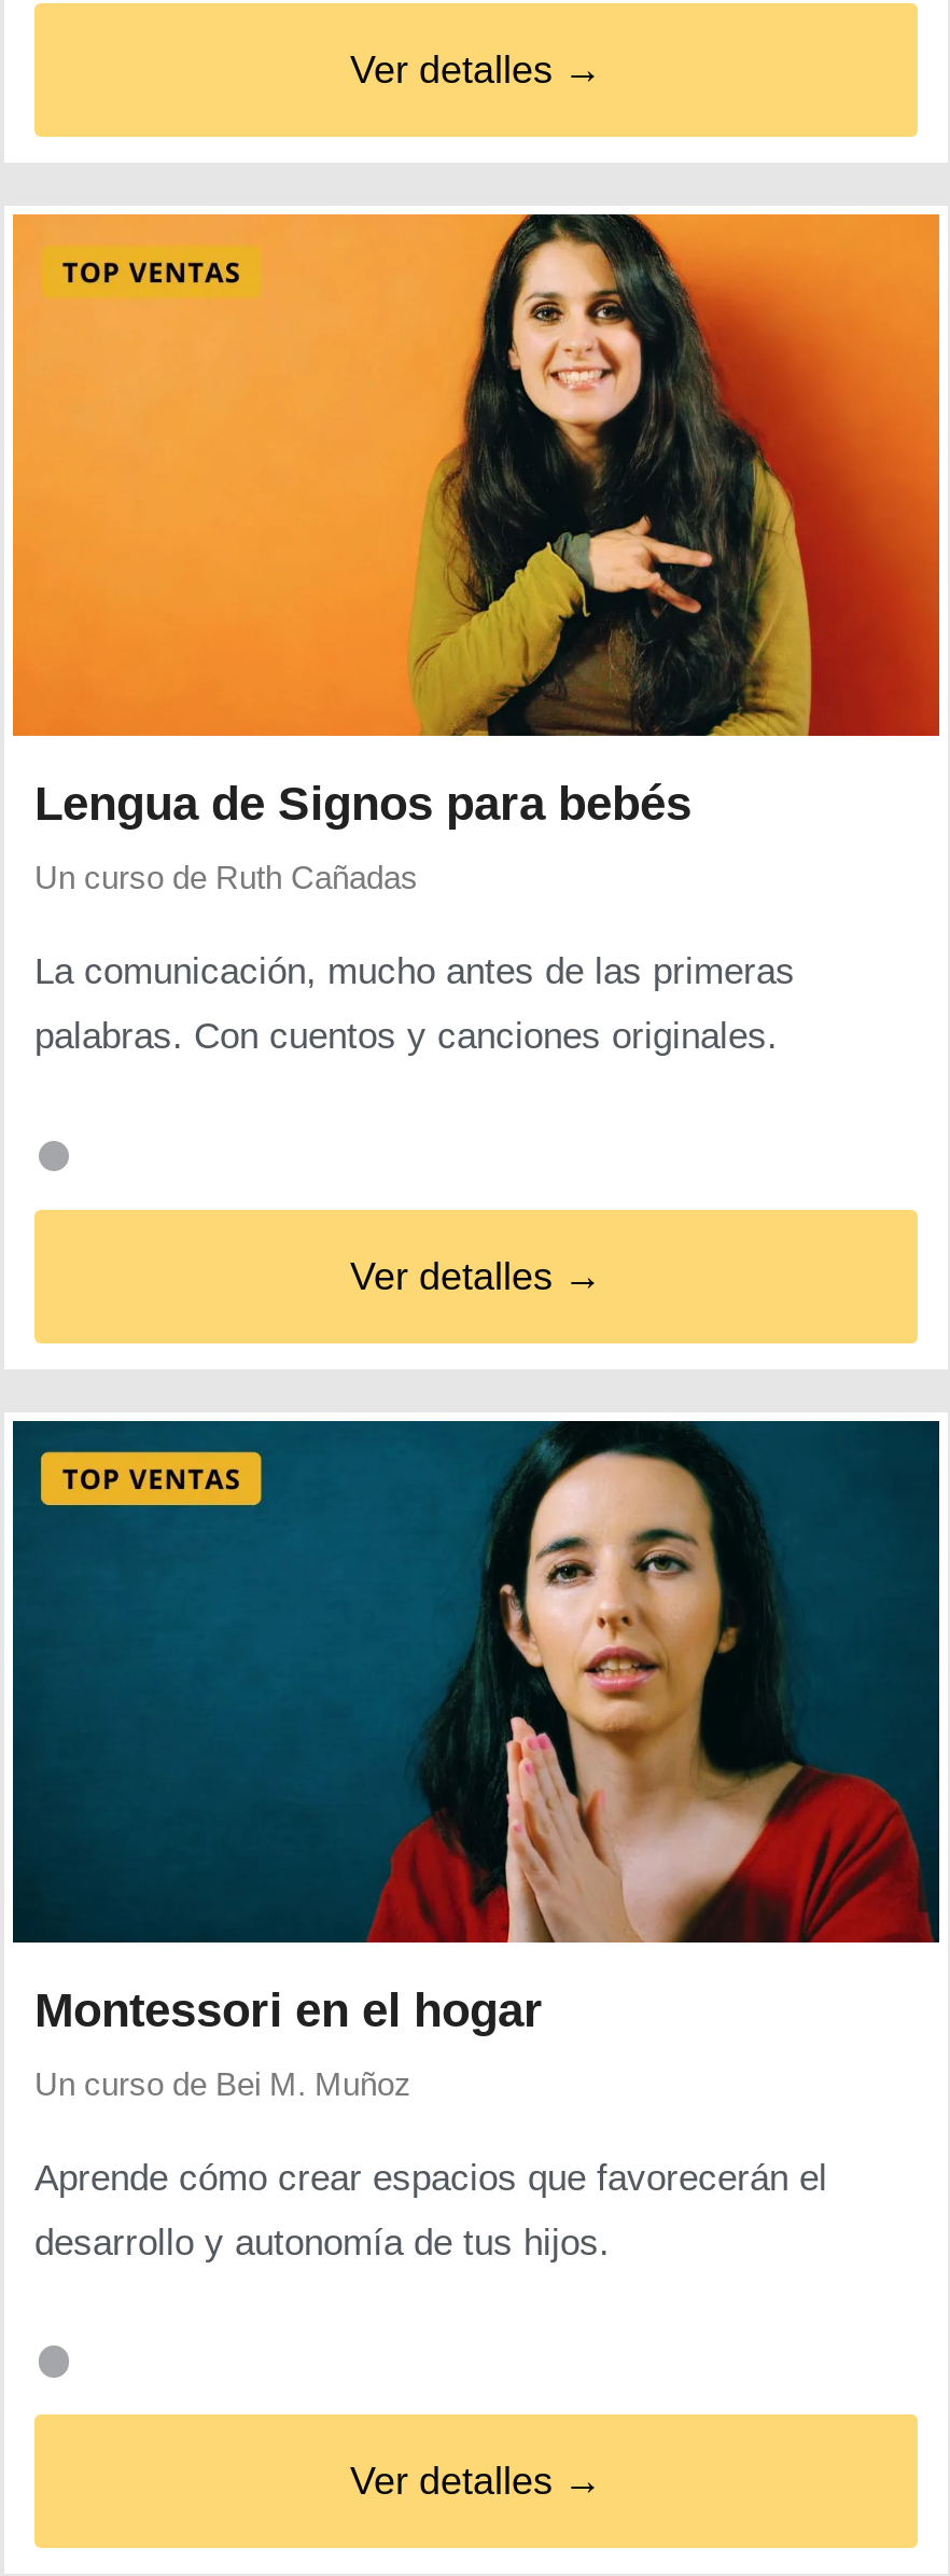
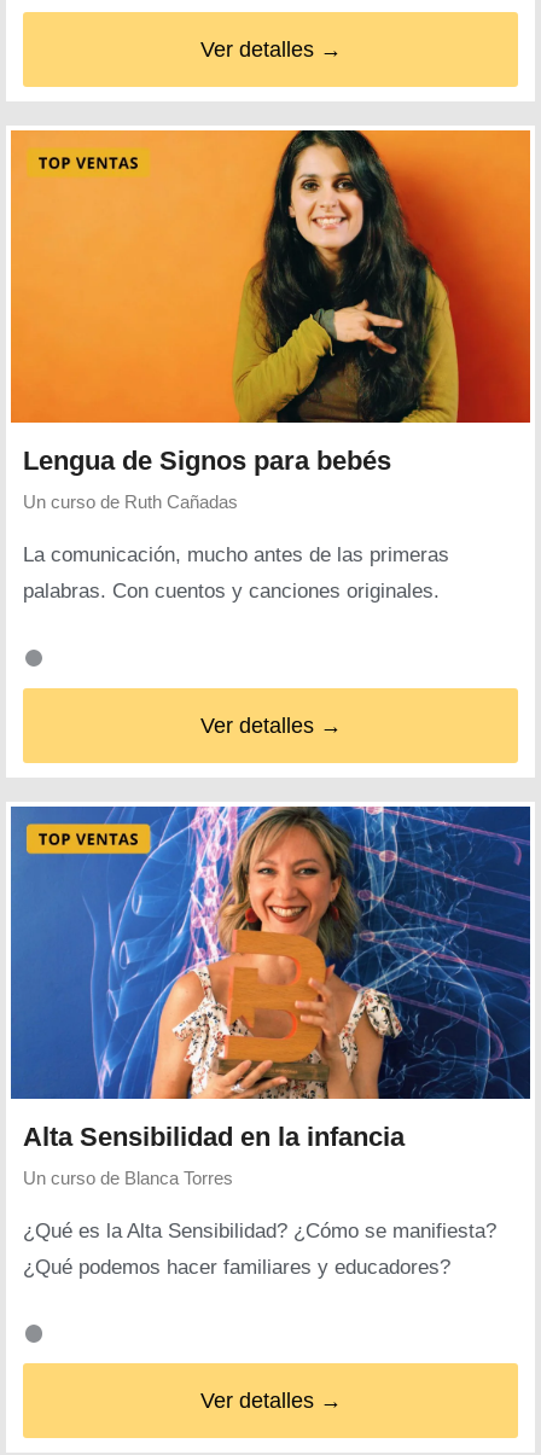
[11,1419,939,2037] [image] | Montessori en el hogar -> [10,805,530,1152] [image] | Alta Sensibilidad en la infancia
[34,2065,411,2102] Un curso de Bei M. Muñoz -> [23,1167,233,1188] Un curso de Blanca Torres
[34,2158,827,2198] Aprende cómo crear espacios que favorecerán el -> [23,1219,496,1242] ¿Qué es la Alta Sensibilidad? ¿Cómo se manifiesta?
[34,2222,610,2263] desarrollo y autonomía de tus hijos. -> [23,1256,450,1278] ¿Qué podemos hacer familiares y educadores?

